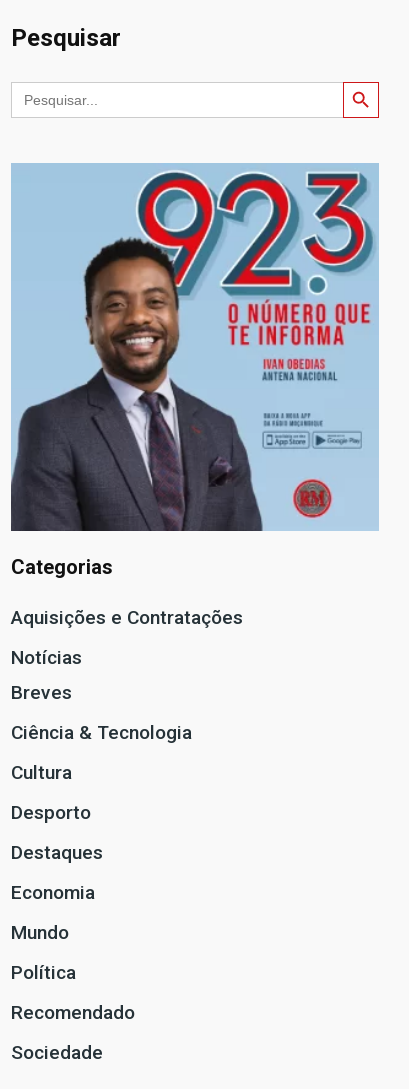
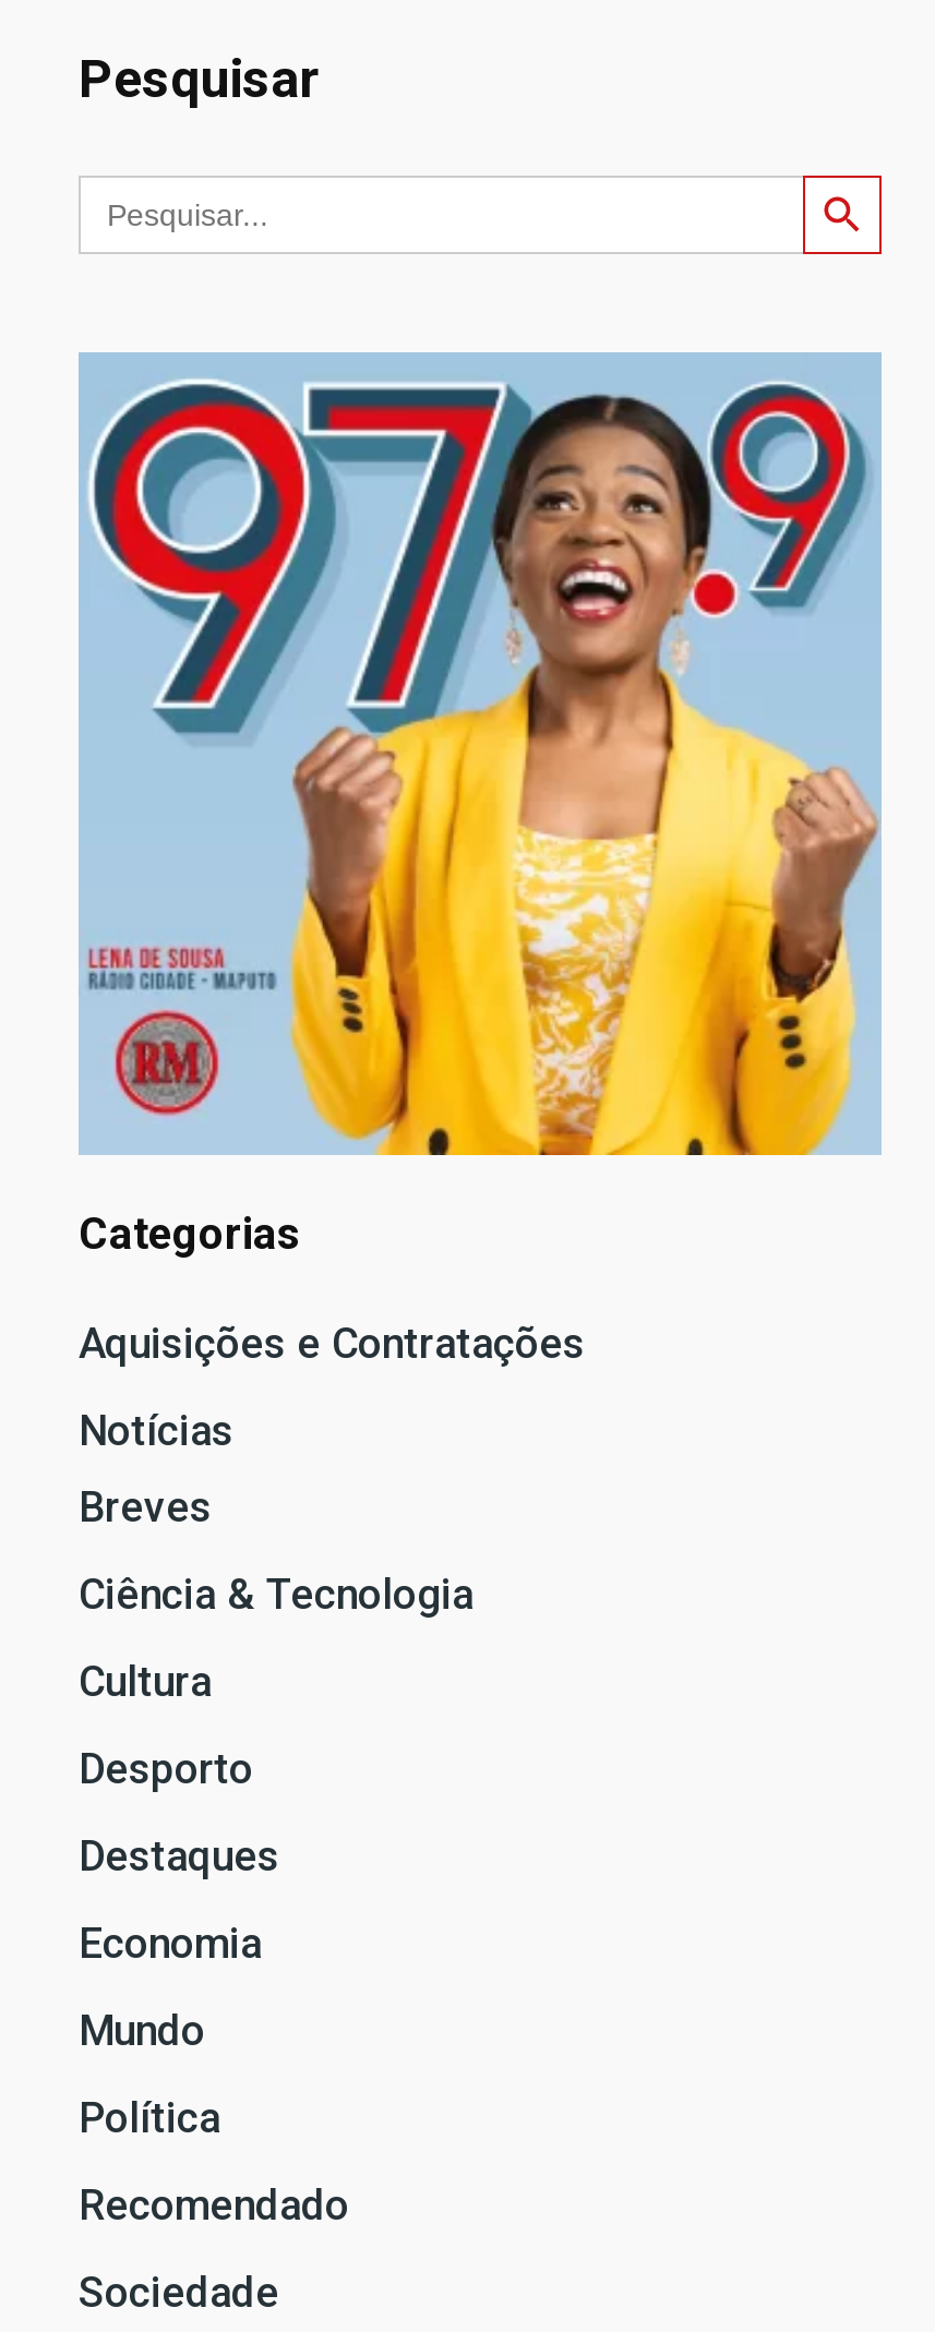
[10,170,378,532] [image] -> [79,374,879,1157] [image]

